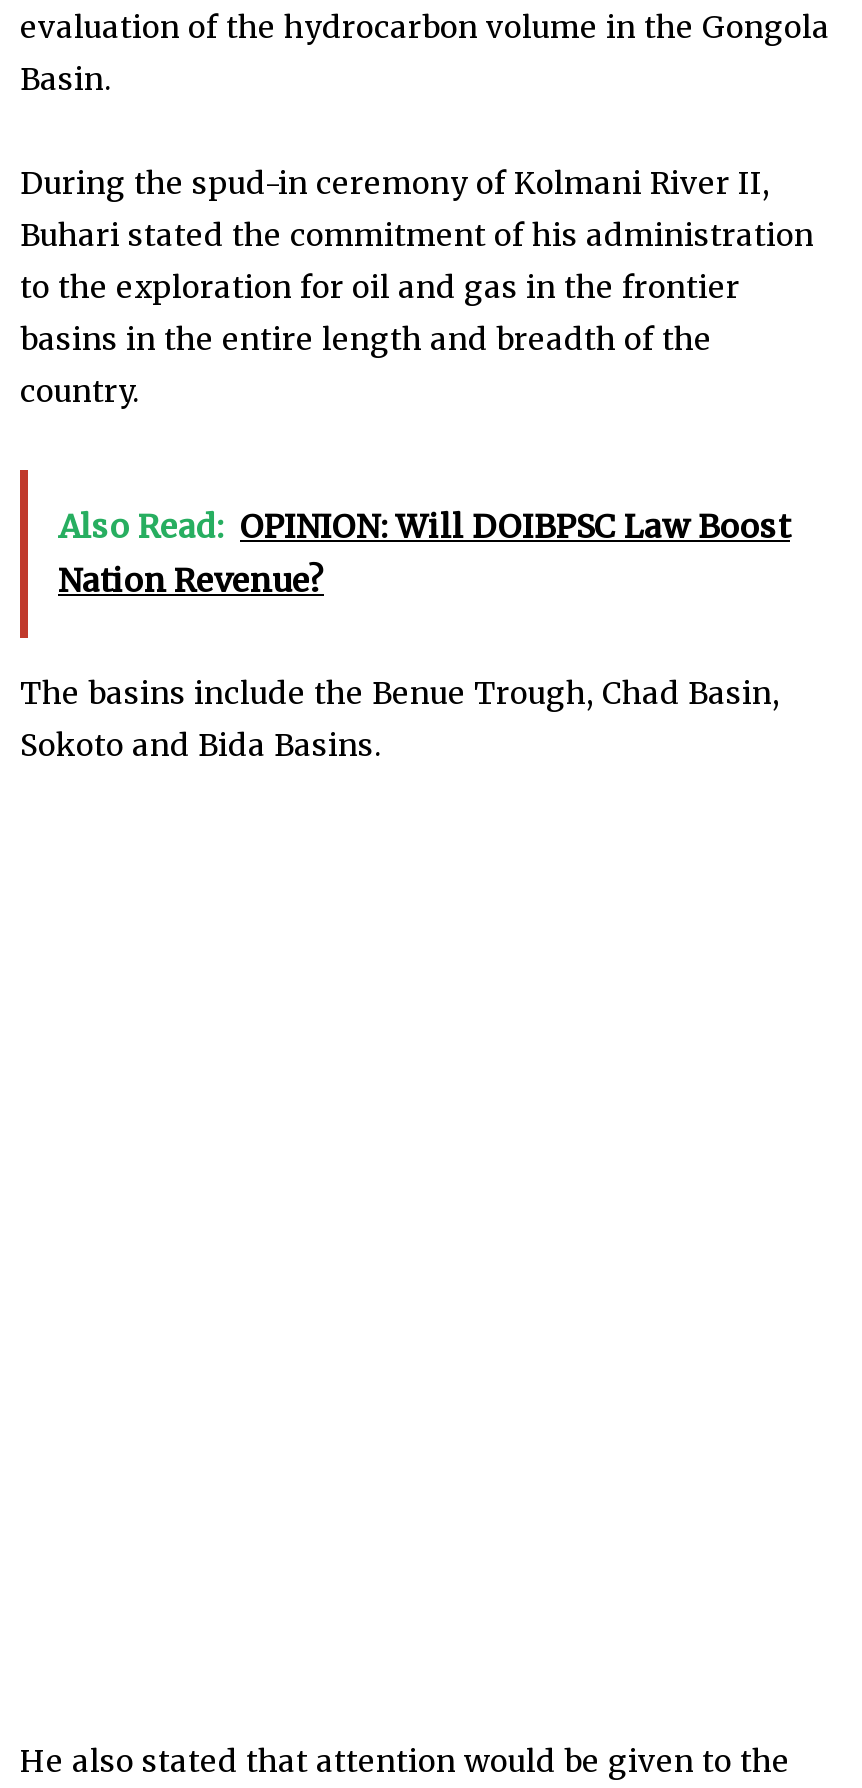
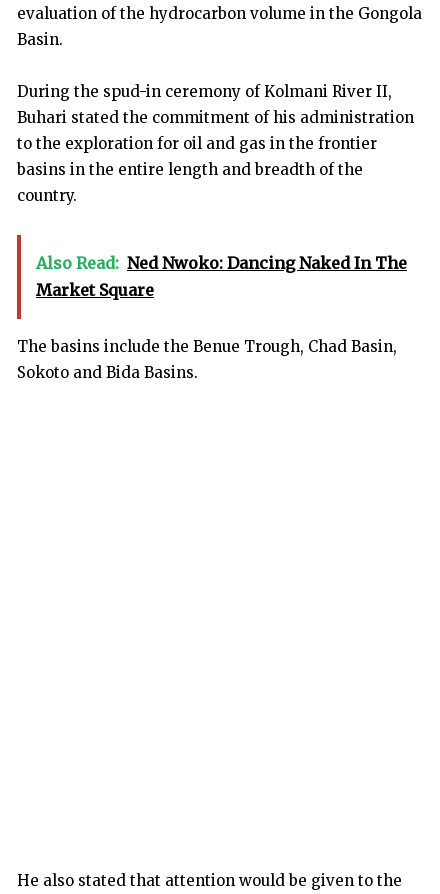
[58,506,790,600] Also Read: OPINION: Will DOIBPSC Law Boost | Nation Revenue? -> [36,253,407,300] Also Read: Ned Nwoko: Dancing Naked In The | Market Square

